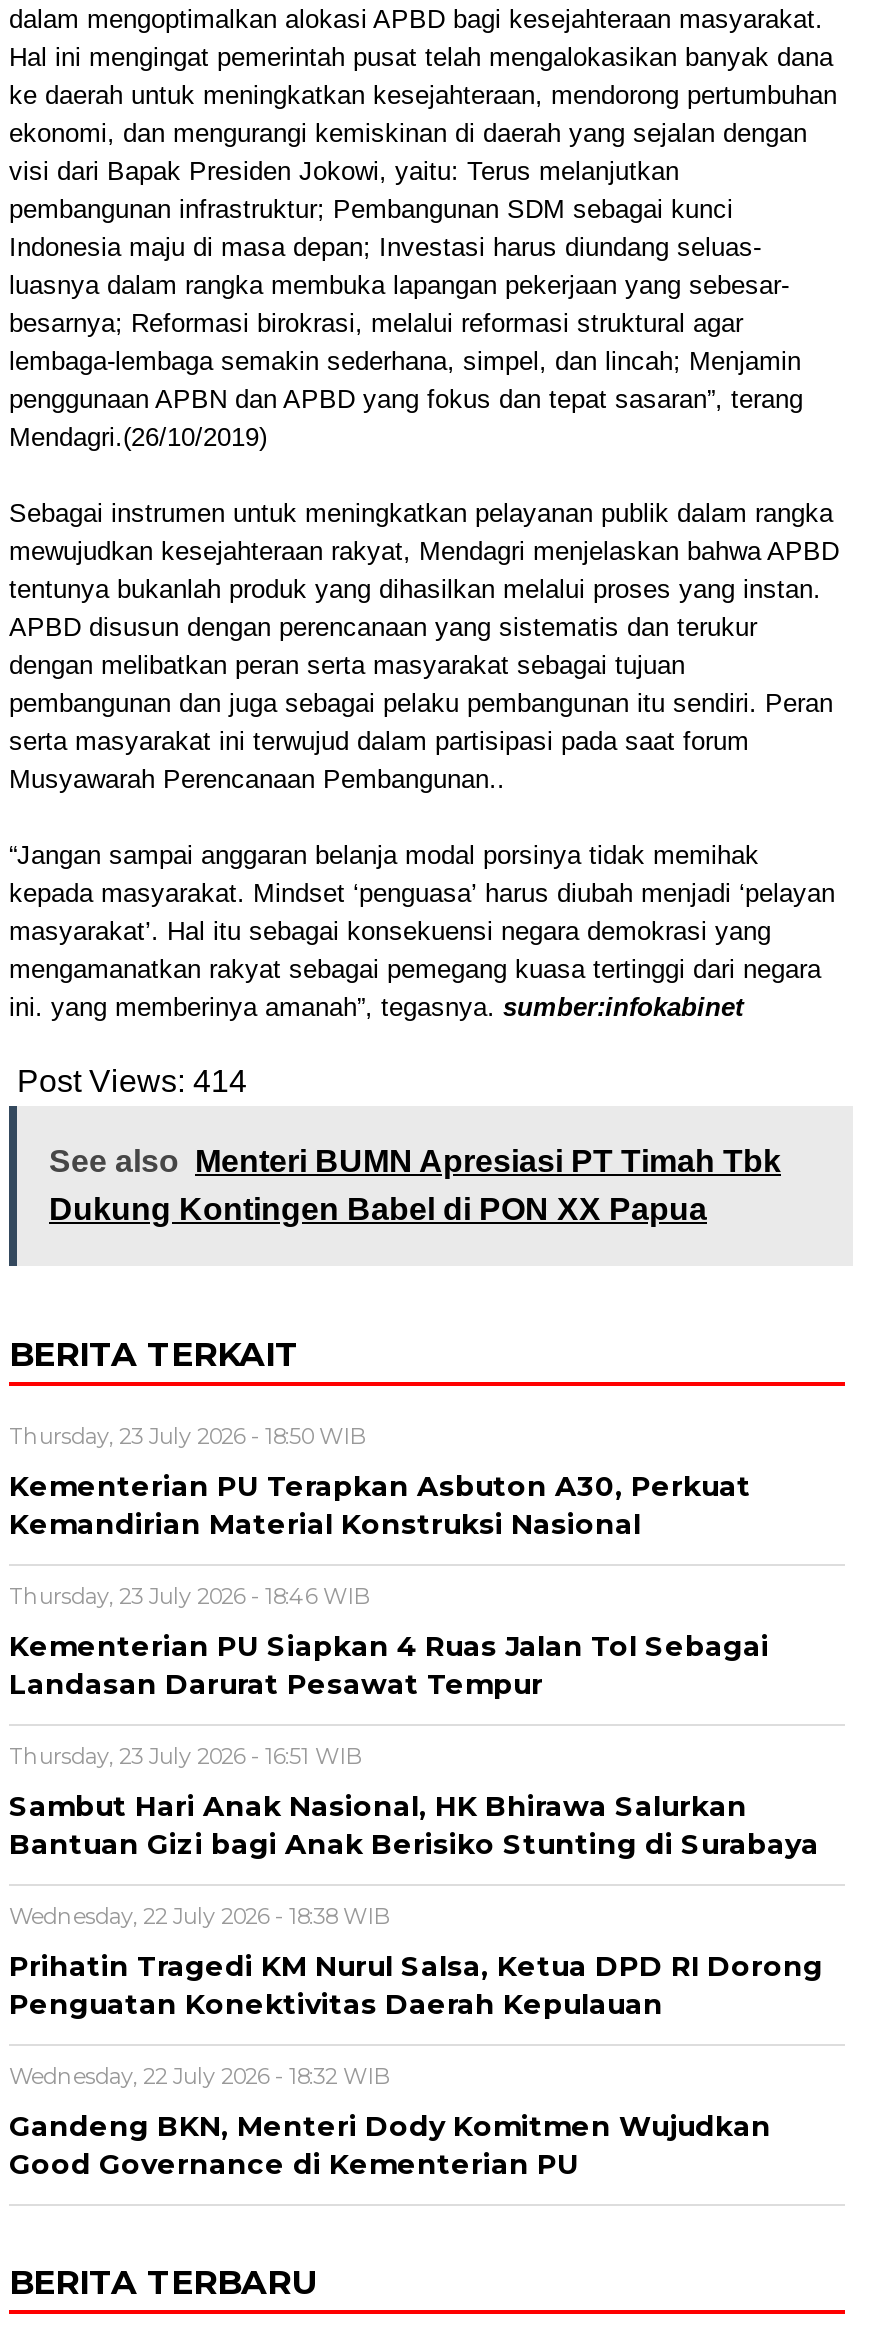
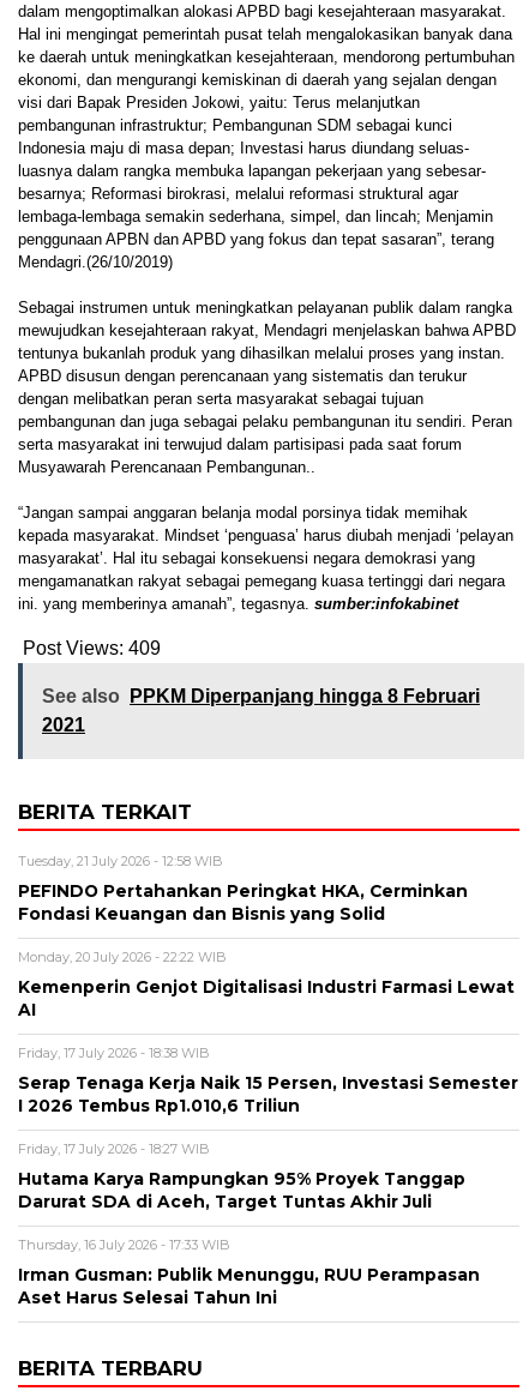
[17,1065,247,1099] Post Views: 414 -> [23,638,161,659] Post Views: 409
[49,1145,781,1227] See also Menteri BUMN Apresiasi PT Timah Tbk | Dukung Kontingen Babel di PON XX Papua -> [42,686,480,736] See also PPKM Diperpanjang hingga 8 Februari | 2021
[9,1423,367,1451] Thursday, 23 July 2026 - 18:50 WIB -> [18,853,223,870] Tuesday, 21 July 2026 - 12:58 WIB
[9,1471,751,1541] Kementerian PU Terapkan Asbuton A30, Perkuat | Kemandirian Material Konstruksi Nasional -> [18,882,468,924] PEFINDO Pertahankan Peringkat HKA, Cerminkan | Fondasi Keuangan dan Bisnis yang Solid
[9,1583,371,1611] Thursday, 23 July 2026 - 18:46 WIB -> [18,949,227,966] Monday, 20 July 2026 - 22:22 WIB
[9,1631,769,1701] Kementerian PU Siapkan 4 Ruas Jalan Tol Sebagai | Landasan Darurat Pesawat Tempur -> [18,978,515,1020] Kemenperin Genjot Digitalisasi Industri Farmasi Lewat | AI
[9,1743,363,1771] Thursday, 23 July 2026 - 16:51 WIB -> [18,1045,210,1062] Friday, 17 July 2026 - 18:38 WIB
[9,1791,819,1861] Sambut Hari Anak Nasional, HK Bhirawa Salurkan | Bantuan Gizi bagi Anak Berisiko Stunting di Surabaya -> [18,1074,518,1116] Serap Tenaga Kerja Naik 15 Persen, Investasi Semester | I 2026 Tembus Rp1.010,6 Triliun
[9,1903,391,1931] Wednesday, 22 July 2026 - 18:38 WIB -> [18,1141,210,1158] Friday, 17 July 2026 - 18:27 WIB
[9,1951,823,2021] Prihatin Tragedi KM Nurul Salsa, Ketua DPD RI Dorong | Penguatan Konektivitas Daerah Kepulauan -> [18,1170,465,1212] Hutama Karya Rampungkan 95% Proyek Tanggap | Darurat SDA di Aceh, Target Tuntas Akhir Juli
[9,2063,391,2091] Wednesday, 22 July 2026 - 18:32 WIB -> [18,1237,230,1254] Thursday, 16 July 2026 - 17:33 WIB
[9,2111,771,2181] Gandeng BKN, Menteri Dody Komitmen Wujudkan | Good Governance di Kementerian PU -> [18,1266,480,1308] Irman Gusman: Publik Menunggu, RUU Perampasan | Aset Harus Selesai Tahun Ini

